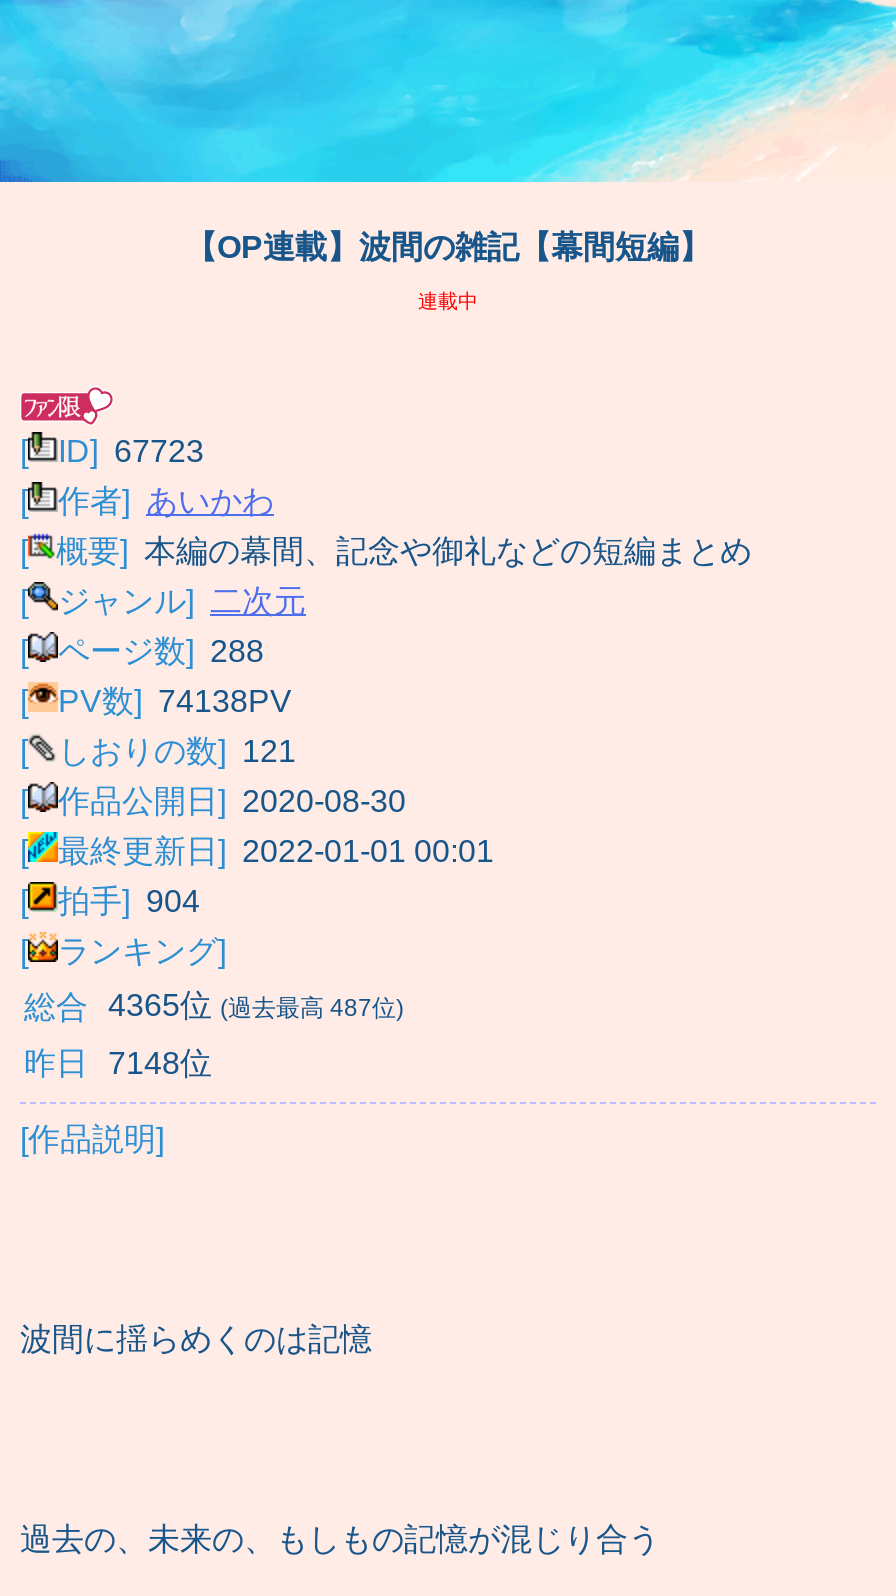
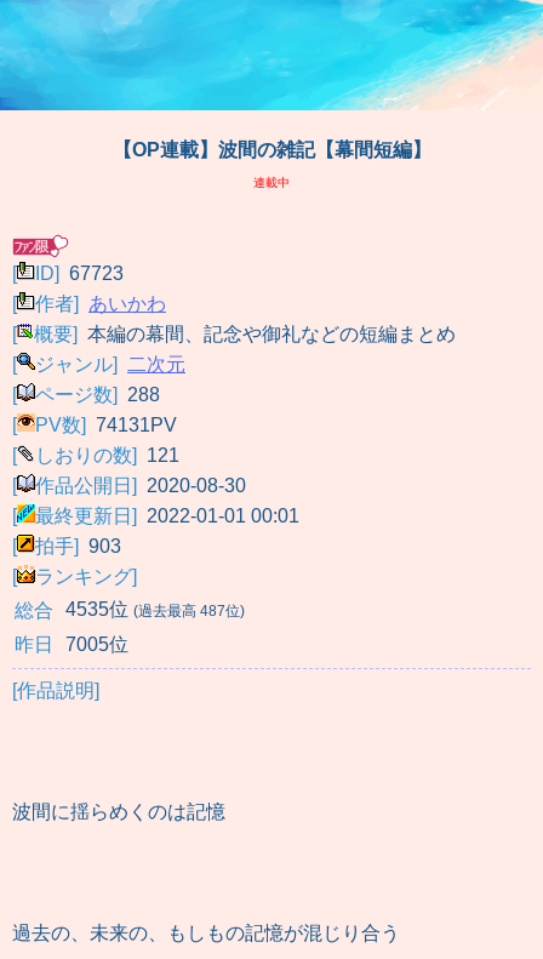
[58,684,292,718] PV数] 74138PV -> [35,415,177,435] PV数] 74131PV
[58,884,200,918] 拍手] 904 -> [35,536,121,556] 拍手] 903
[24,988,404,1024] 総合 4365位(過去最高 487位) -> [15,599,245,621] 総合 4535位(過去最高 487位)
[24,1046,212,1080] 昨日 7148位 -> [15,634,128,655] 昨日 7005位

